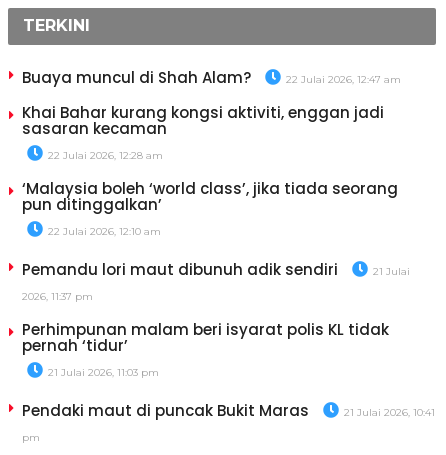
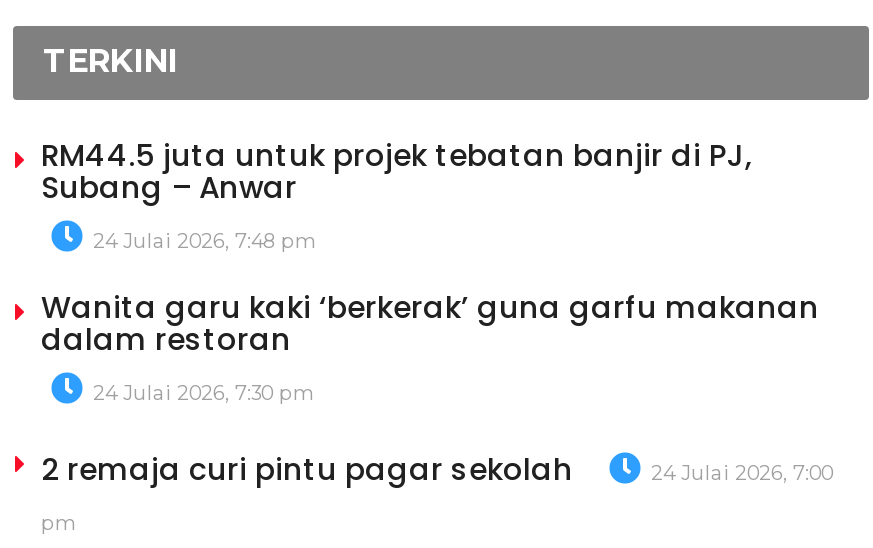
[22,67,435,421] Buaya muncul di Shah Alam? | 22 Julai 2026, 12:47 am | Khai Bahar kurang kongsi aktiviti, enggan jadi | sasaran kecaman | 22 Julai 2026, 12:28 am | ‘Malaysia boleh ‘world class’, jika tiada seorang | pun ditinggalkan’ | 22 Julai 2026, 12:10 am | Pemandu lori maut dibunuh adik sendiri | 21 Julai | 2026, 11:37 pm | Perhimpunan malam beri isyarat polis KL tidak | pernah ‘tidur’ | 21 Julai 2026, 11:03 pm | Pendaki maut di puncak Bukit Maras | 21 Julai 2026, 10:41 -> [41,134,833,490] RM44.5 juta untuk projek tebatan banjir di PJ, | Subang – Anwar | 24 Julai 2026, 7:48 pm | Wanita garu kaki ‘berkerak’ guna garfu makanan | dalam restoran | 24 Julai 2026, 7:30 pm | 2 remaja curi pintu pagar sekolah | 24 Julai 2026, 7:00

